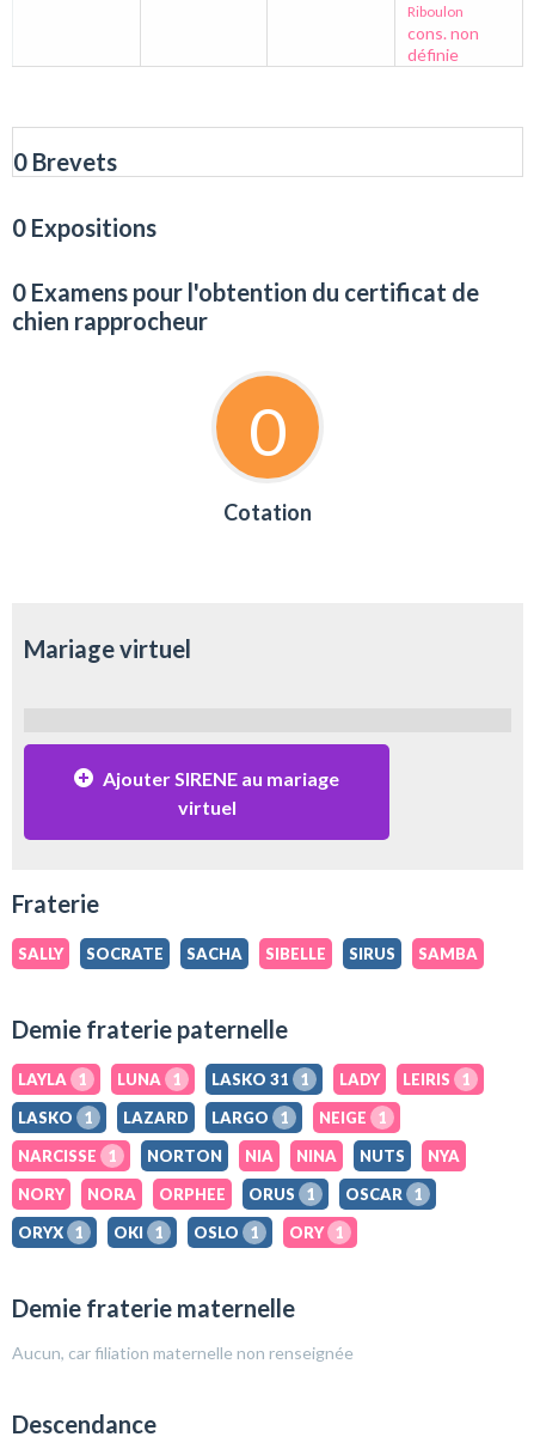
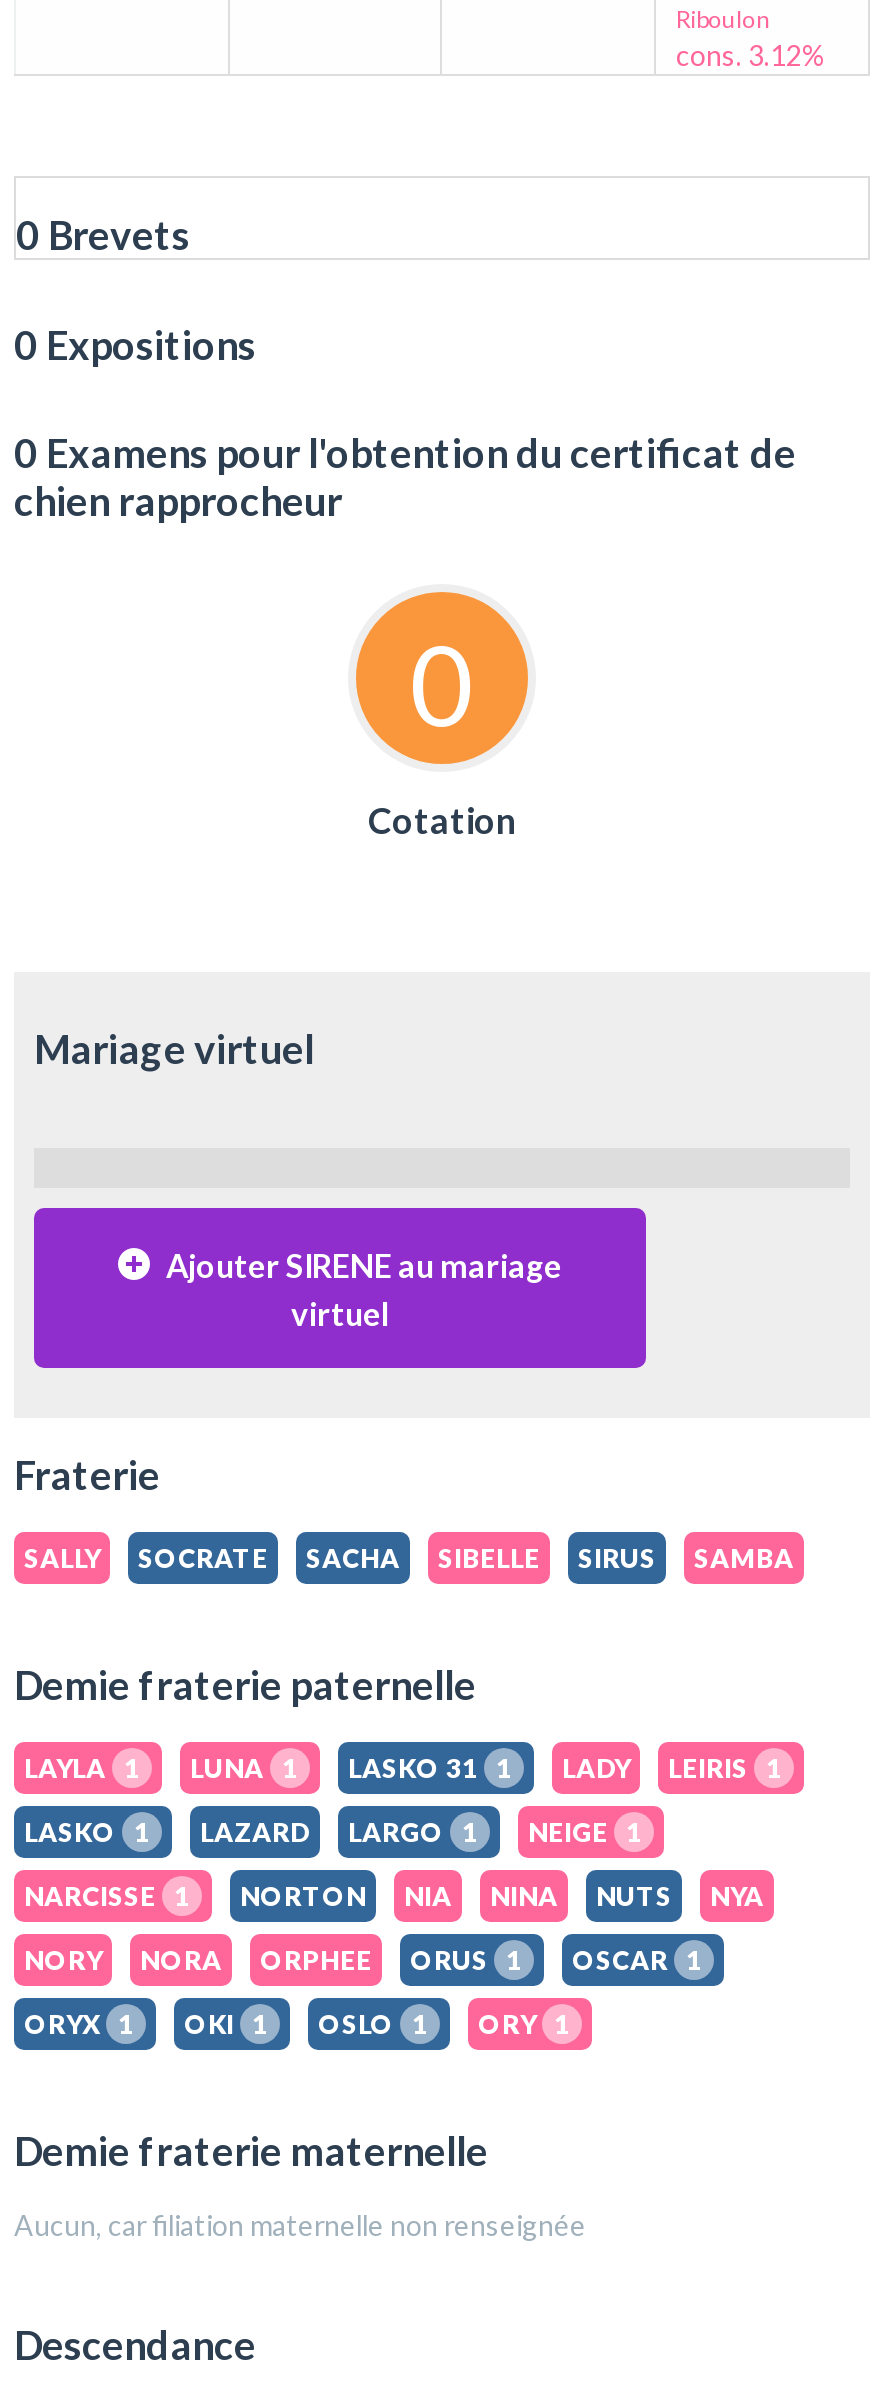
[407,23,479,65] cons. non | définie -> [676,38,826,72] cons. 3.12%

